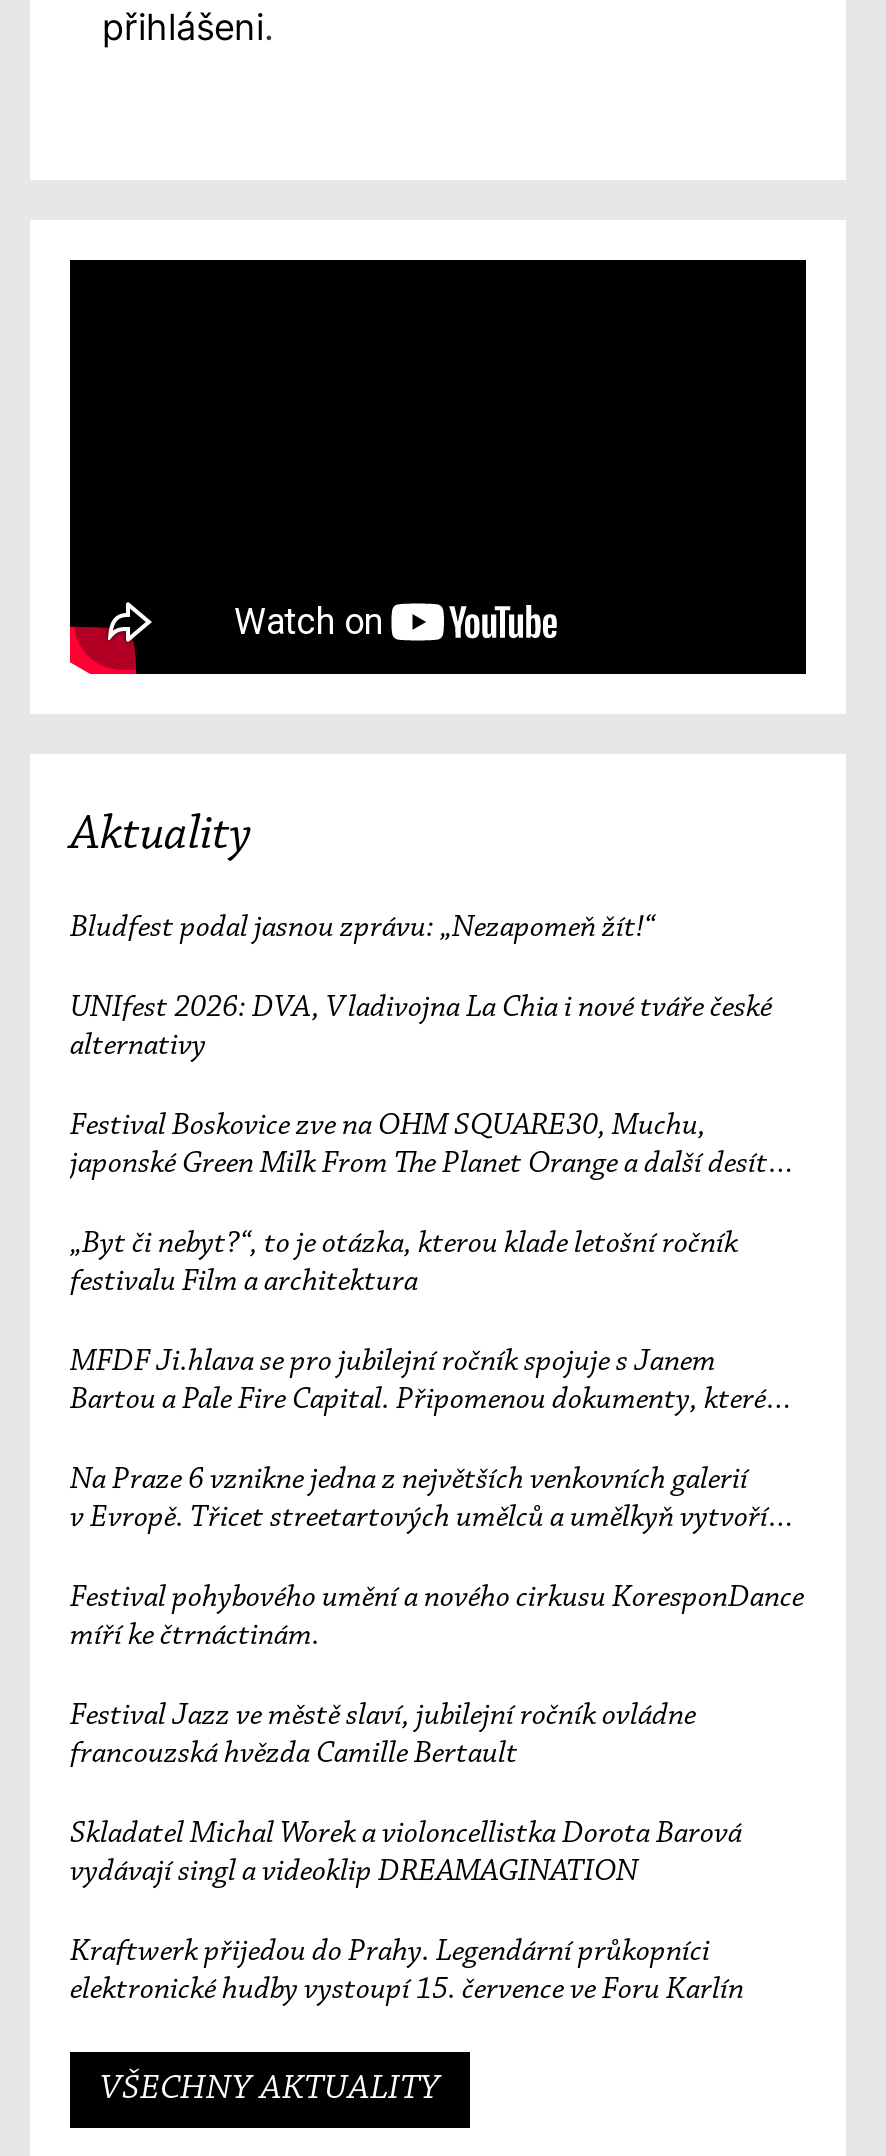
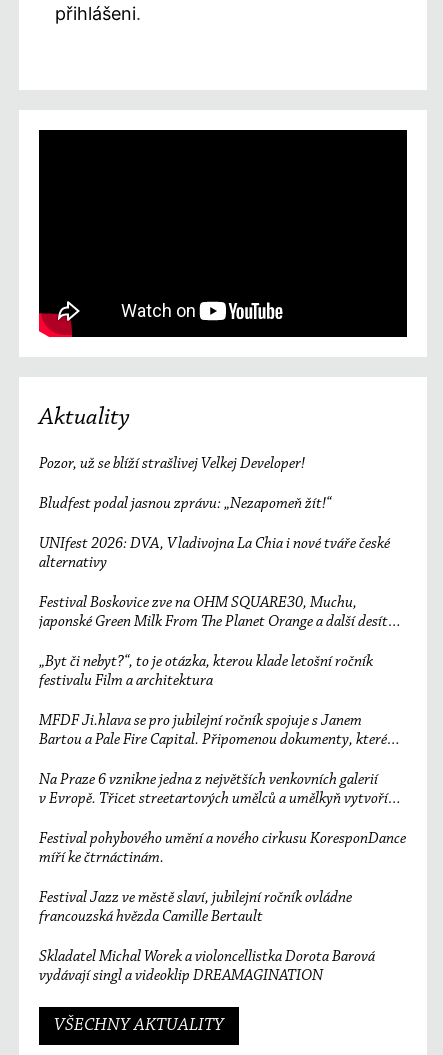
none -> [39,456,305,472] Pozor, už se blíží strašlivej Velkej Developer!
moved [70,912,804,1850] -> [39,496,406,965]: Bludfest podal jasnou zprávu: „Nezapomeň žít!“ | UNIfest 2026: DVA, Vladivojna La Chia i nové tváře české | alternativy | ... | francouzská hvězda Camille Bertault | Skladatel Michal Worek a violoncellistka Dorota Barová
[70,1936,744,2006] Kraftwerk přijedou do Prahy. Legendární průkopníci | elektronické hudby vystoupí 15. července ve Foru Karlín -> none

